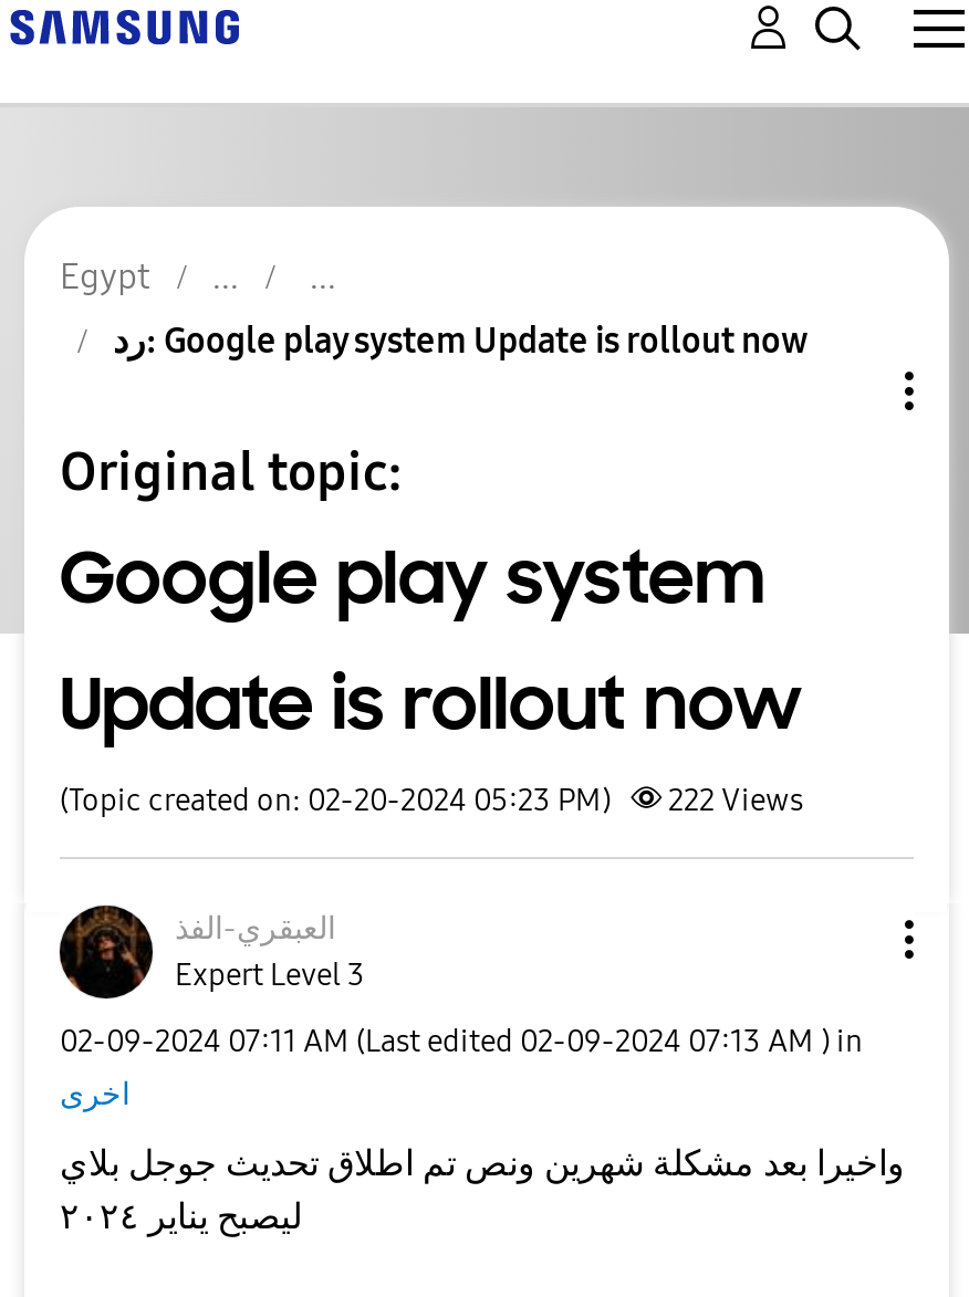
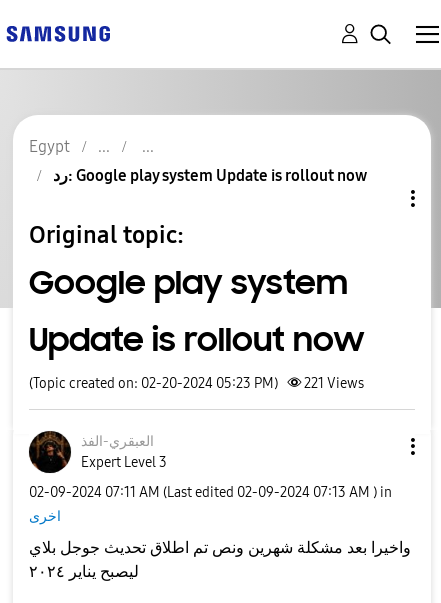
[60,782,803,819] (Topic created on: 02-20-2024 05:23 PM) 222 Views -> [29,375,364,392] (Topic created on: 02-20-2024 05:23 PM) 221 Views

